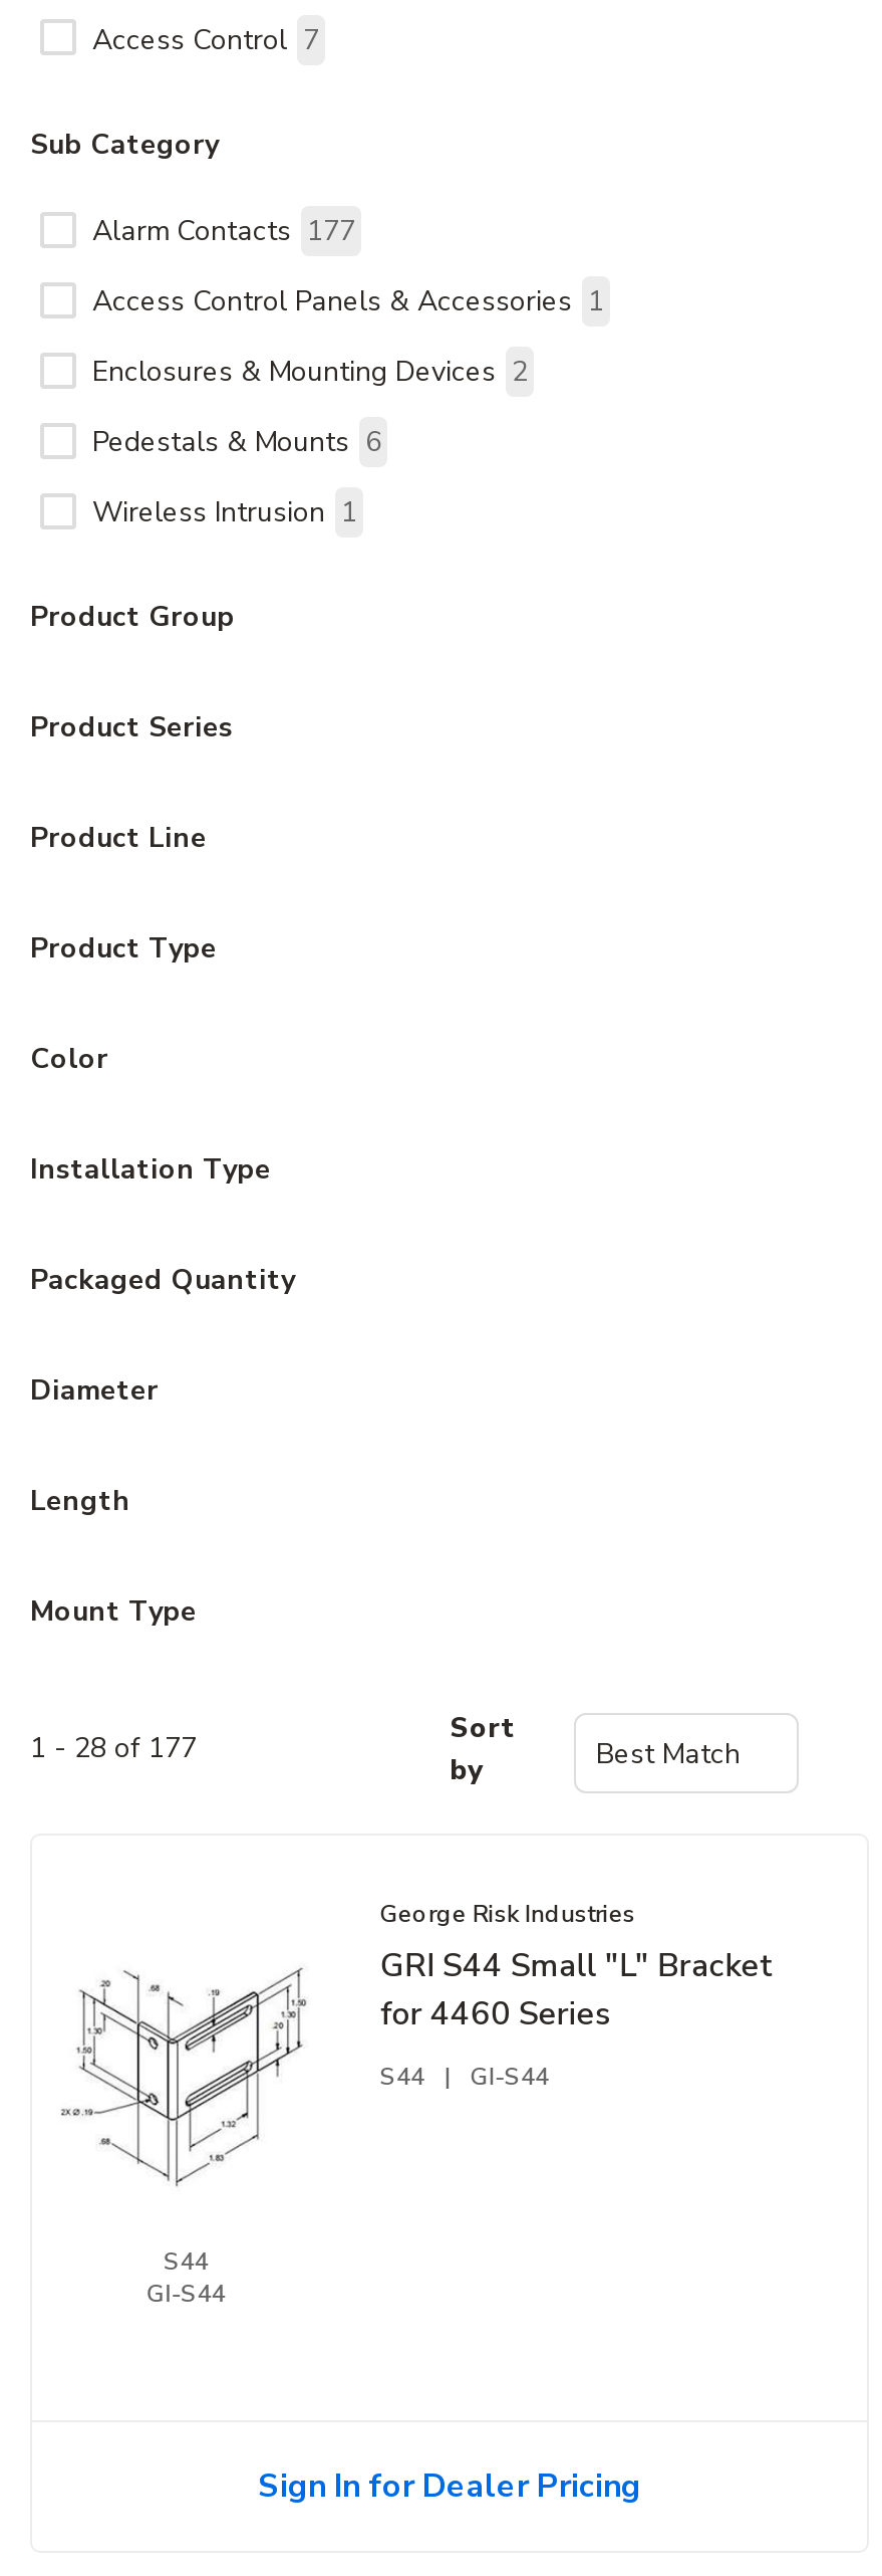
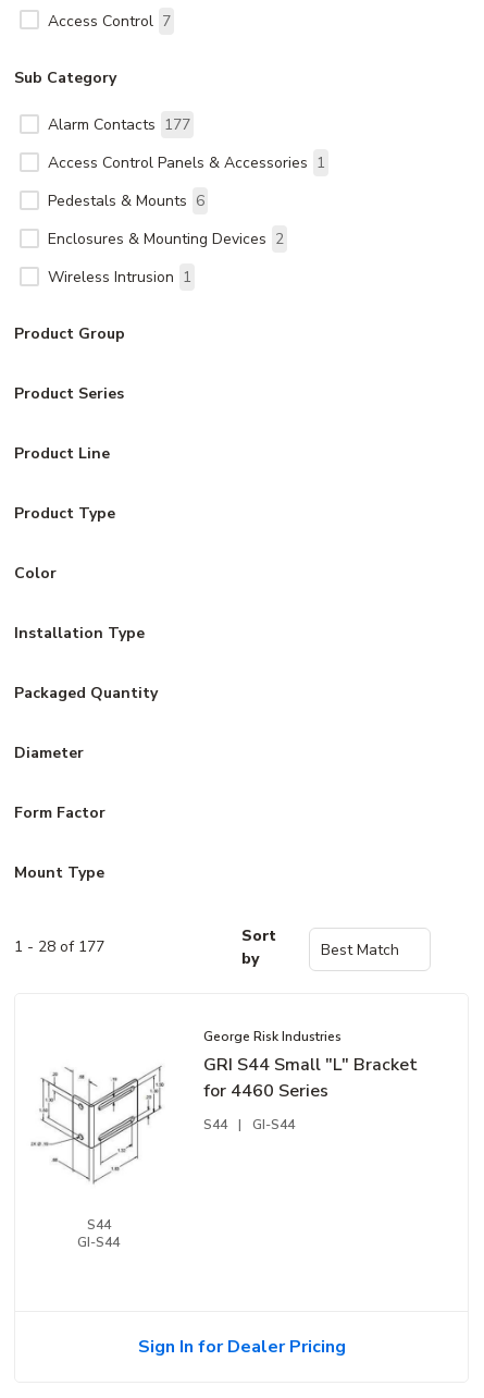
moved [92,353,528,392] -> [48,229,284,250]: Enclosures & Mounting Devices 2
moved [92,424,381,462] -> [48,191,204,212]: Pedestals & Mounts 6
[30,1483,130,1521] Length -> [14,803,106,824] Form Factor

